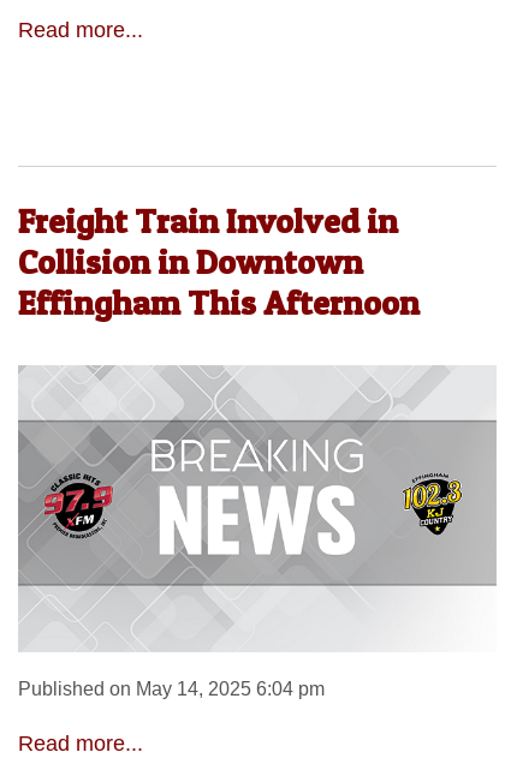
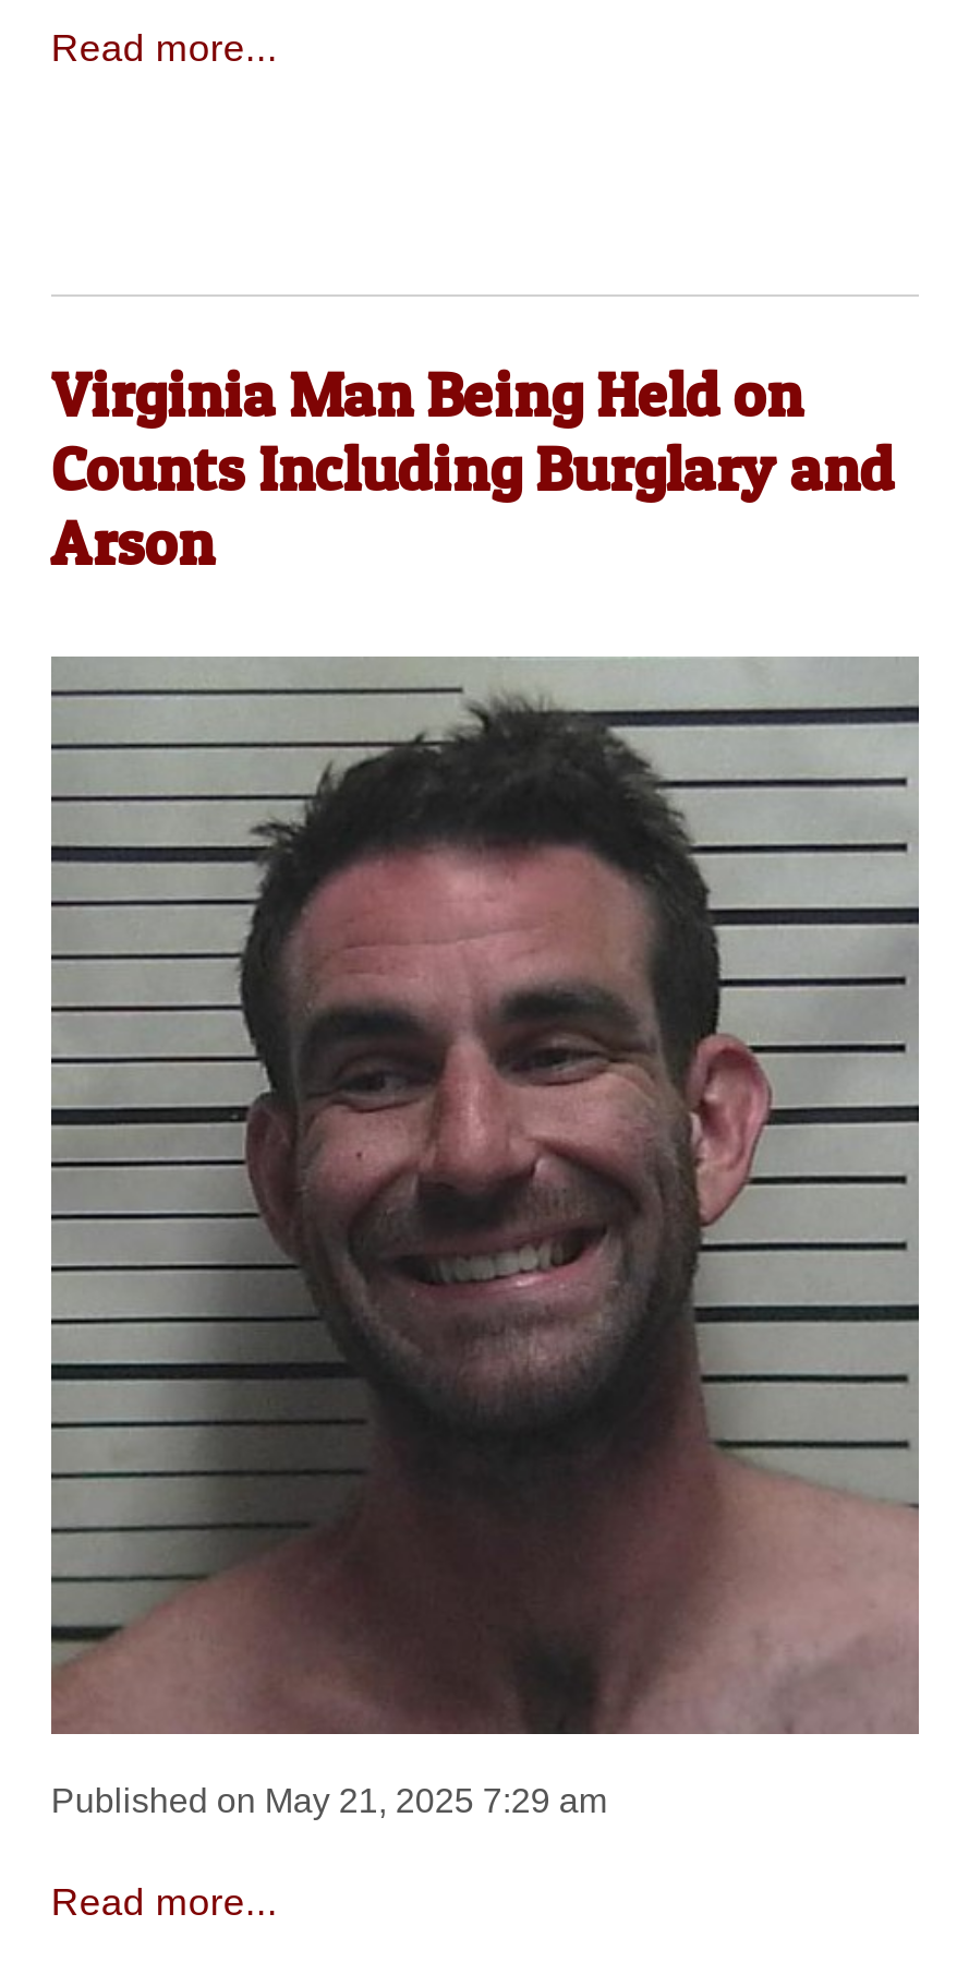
[18,200,420,323] Freight Train Involved in | Collision in Downtown | Effingham This Afternoon -> [51,358,895,580] Virginia Man Being Held on | Counts Including Burglary and | Arson
[18,365,497,699] [image] | Published on May 14, 2025 6:04 pm -> [49,655,921,1820] [image] | Published on May 21, 2025 7:29 am

